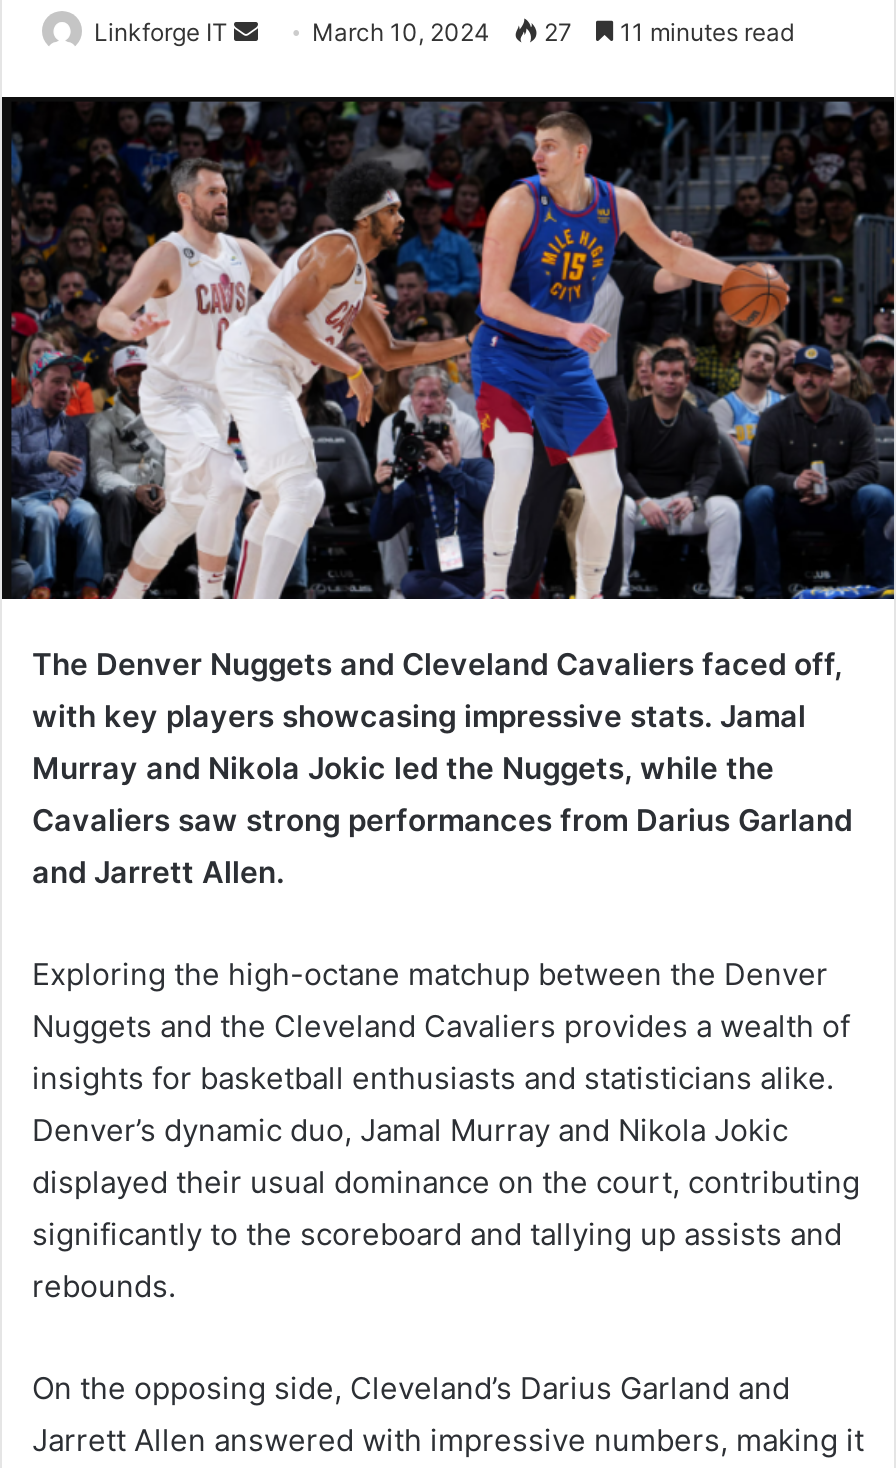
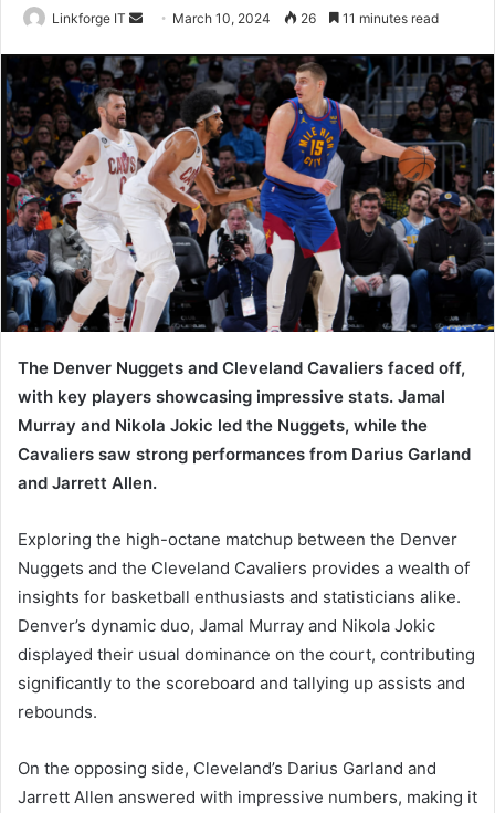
[538,18,572,48] 27 -> [297,10,316,27] 26

